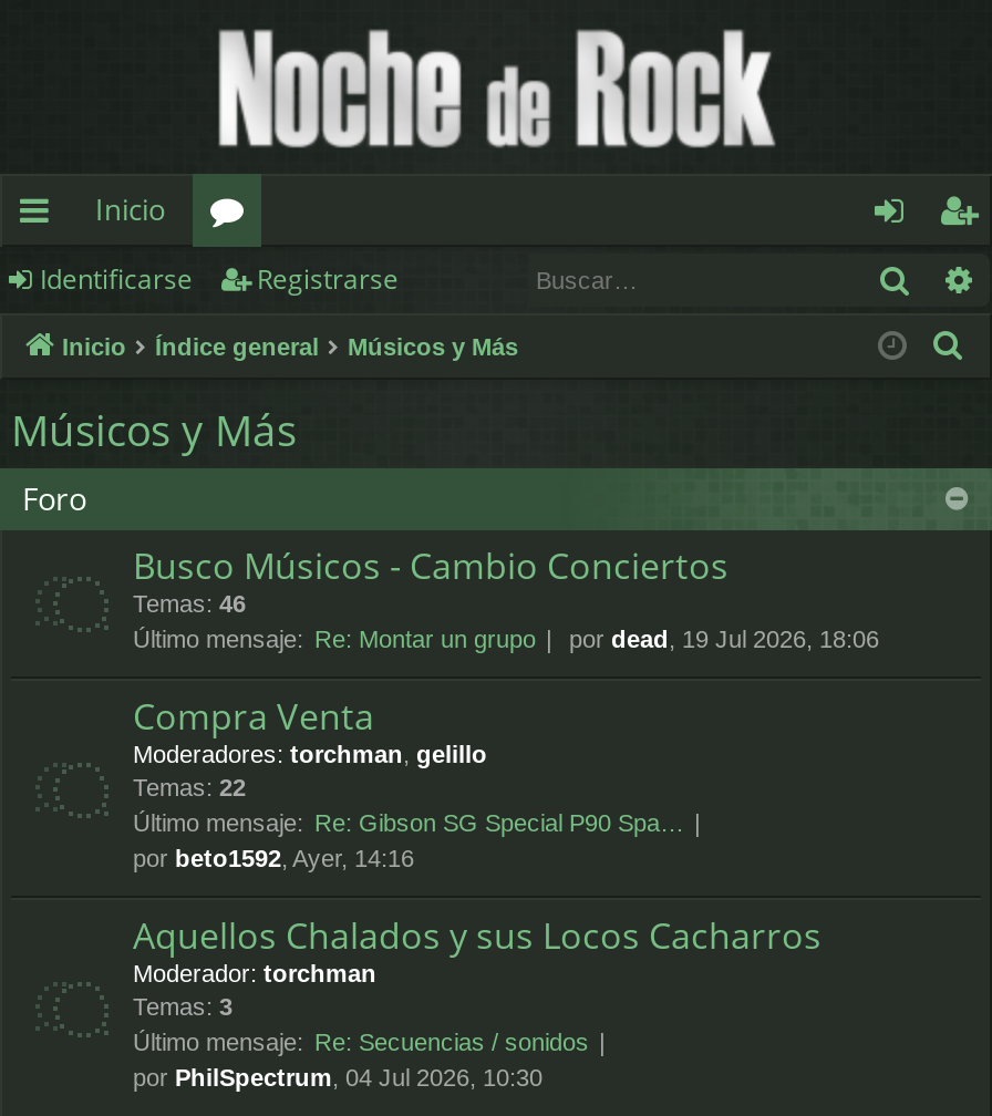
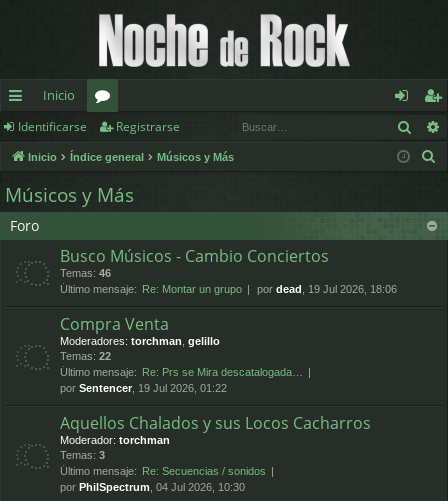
[133,809,684,871] Último mensaje: Re: Gibson SG Special P90 Spa… | por beto1592, Ayer, 14:16 -> [60,366,303,394] Último mensaje: Re: Prs se Mira descatalogada… | por Sentencer, 19 Jul 2026, 01:22

